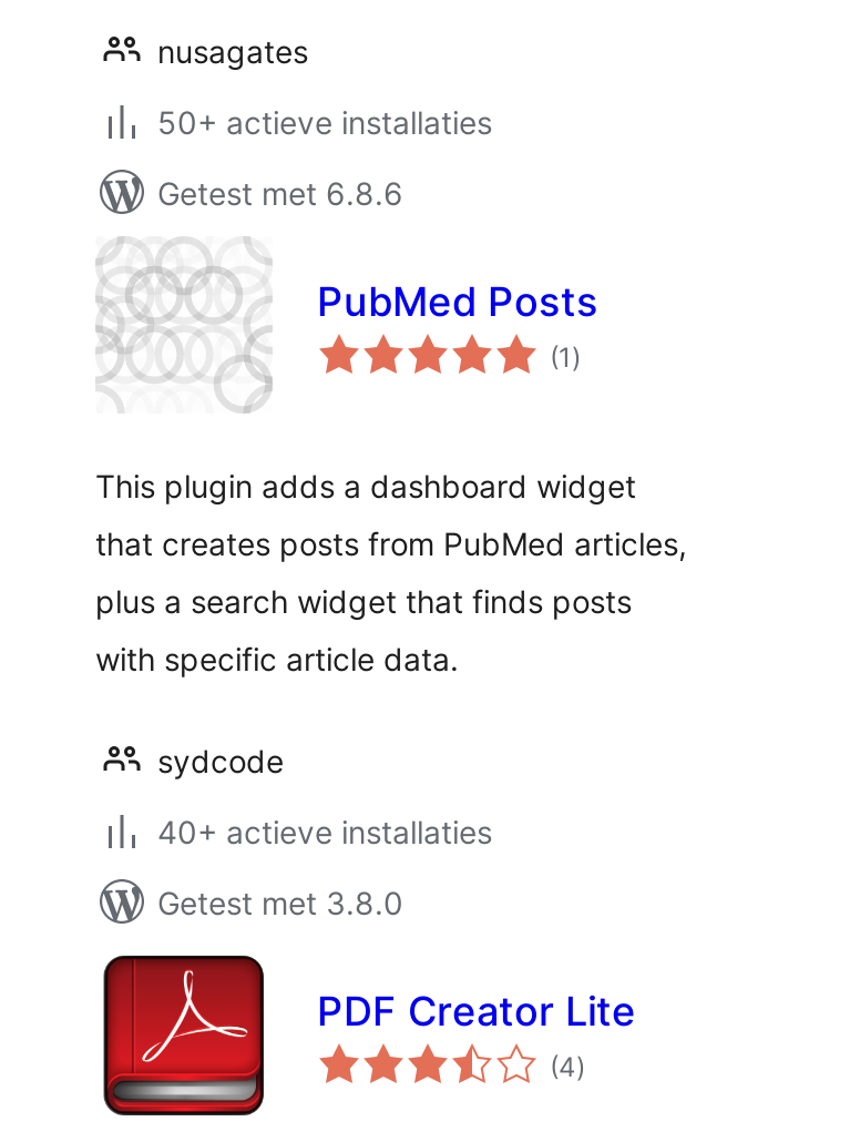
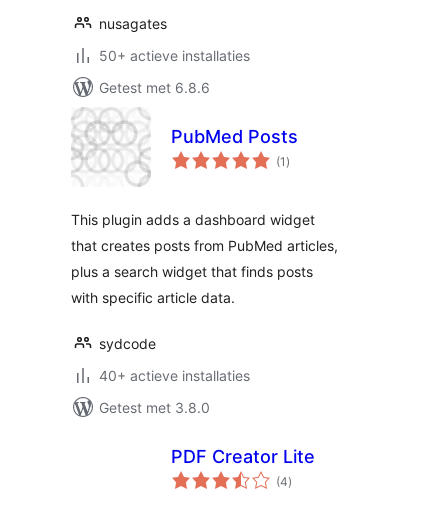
[102,952,266,1119] [image] -> none

